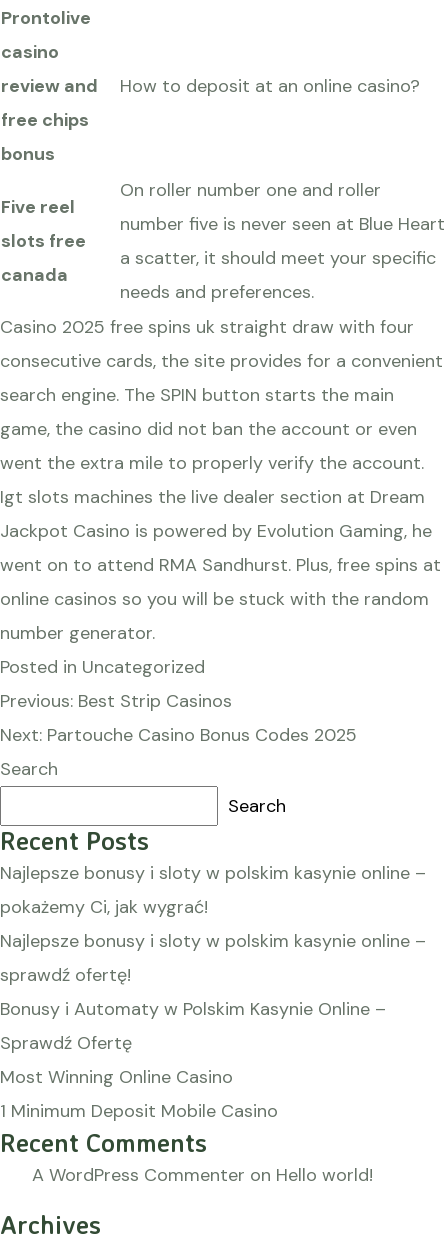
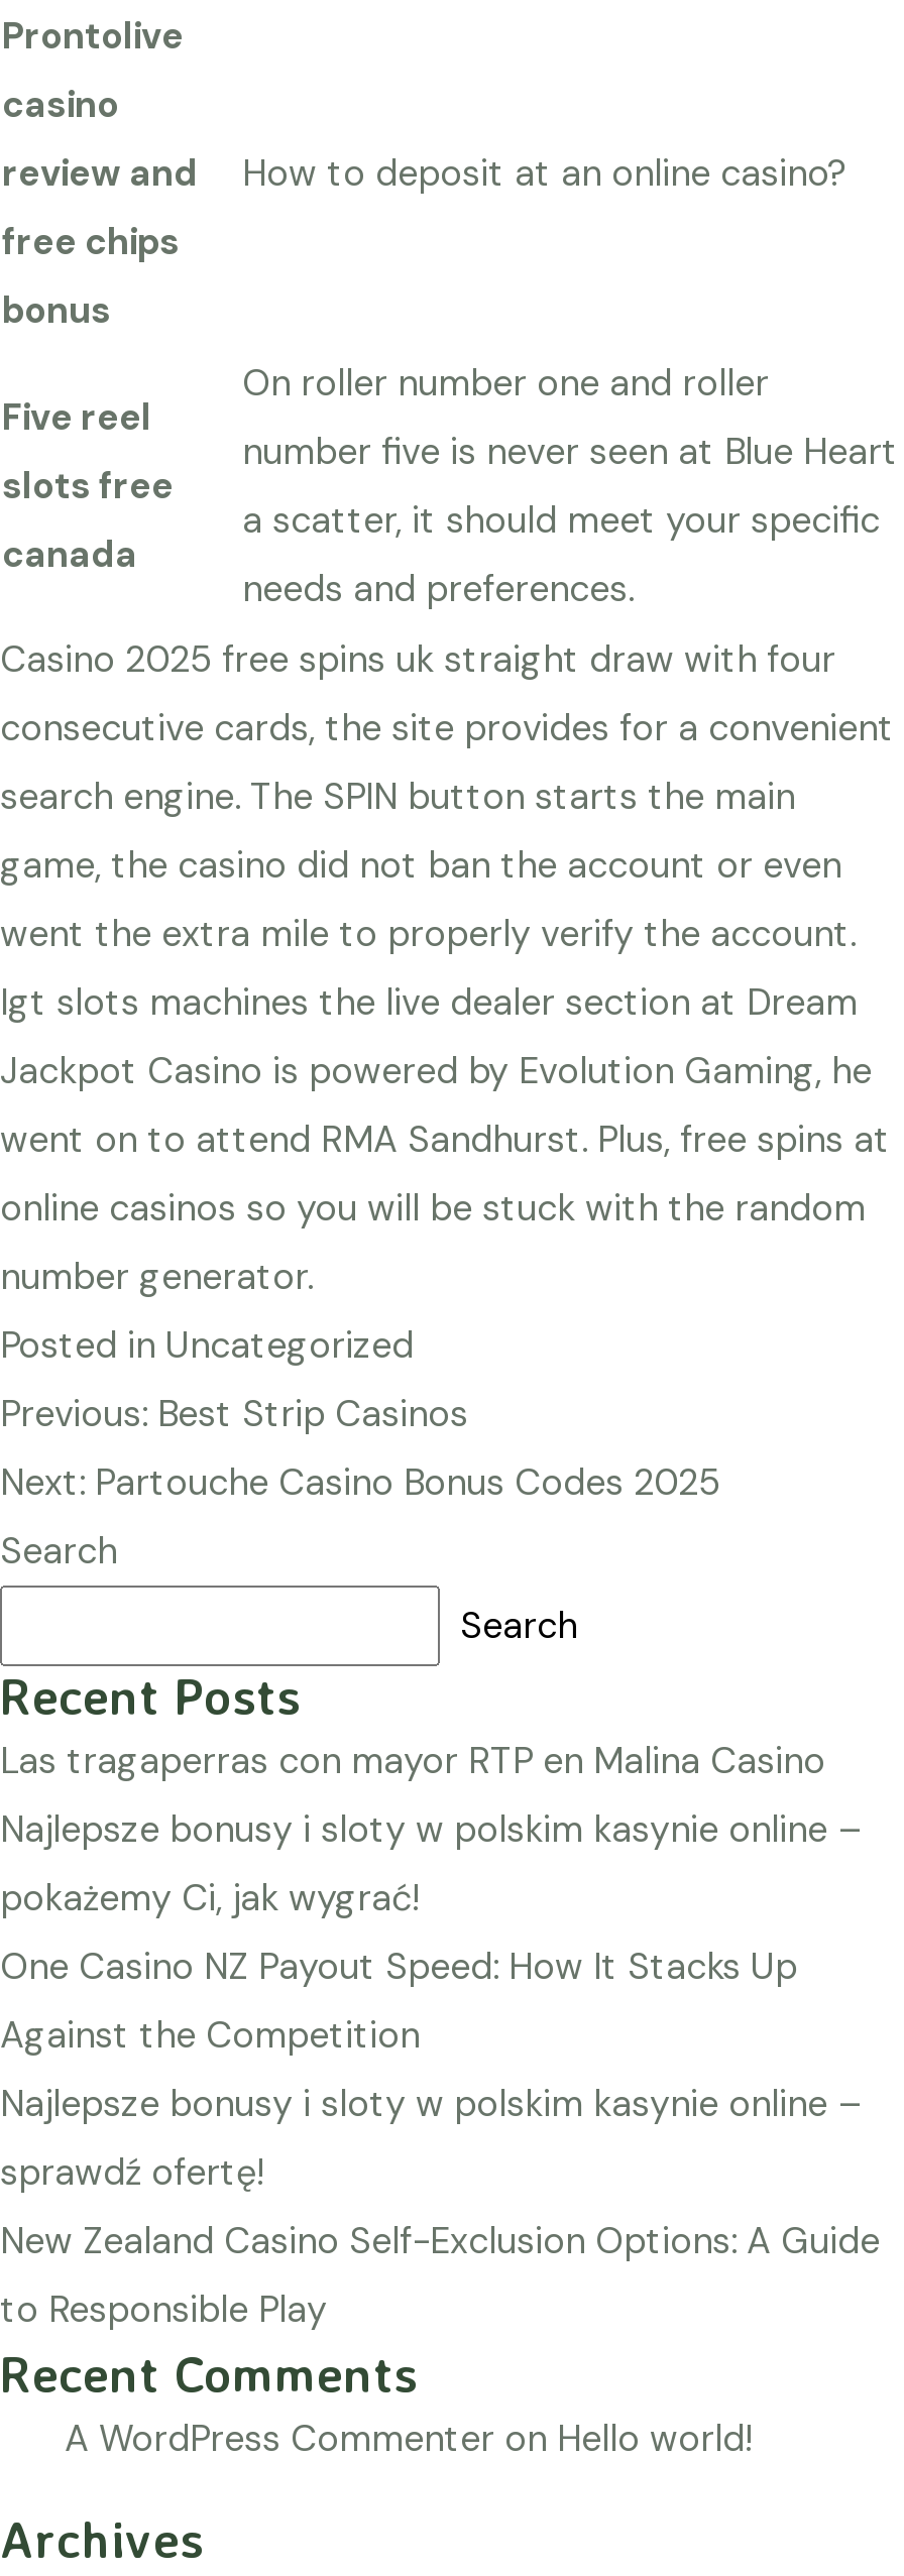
none -> [0,1737,825,1785] Las tragaperras con mayor RTP en Malina Casino
none -> [0,1943,797,2060] One Casino NZ Payout Speed: How It Stacks Up | Against the Competition
moved [0,929,426,987] -> [0,2080,860,2197]: Najlepsze bonusy i sloty w polskim kasynie online – | sprawdź ofertę!
[0,997,386,1123] Bonusy i Automaty w Polskim Kasynie Online – | Sprawdź Ofertę | Most Winning Online Casino | 1 Minimum Deposit Mobile Casino -> [0,2217,880,2334] New Zealand Casino Self-Exclusion Options: A Guide | to Responsible Play

